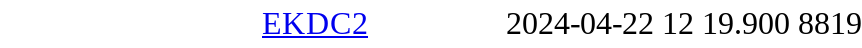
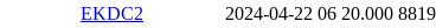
[506,7,862,41] 2024-04-22 12 19.900 8819 -> [225,4,436,24] 2024-04-22 06 20.000 8819

